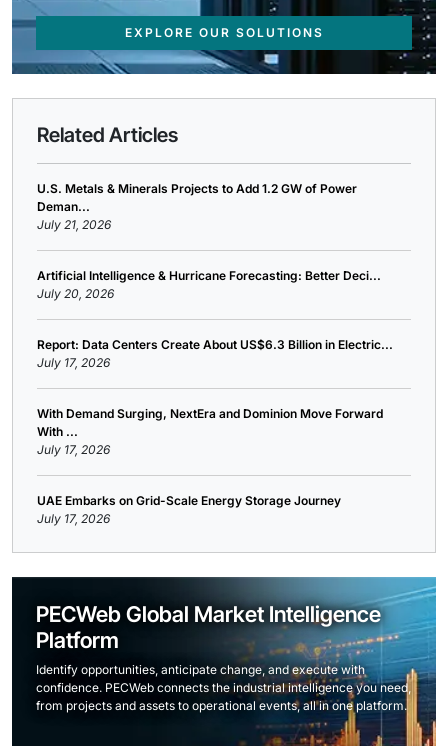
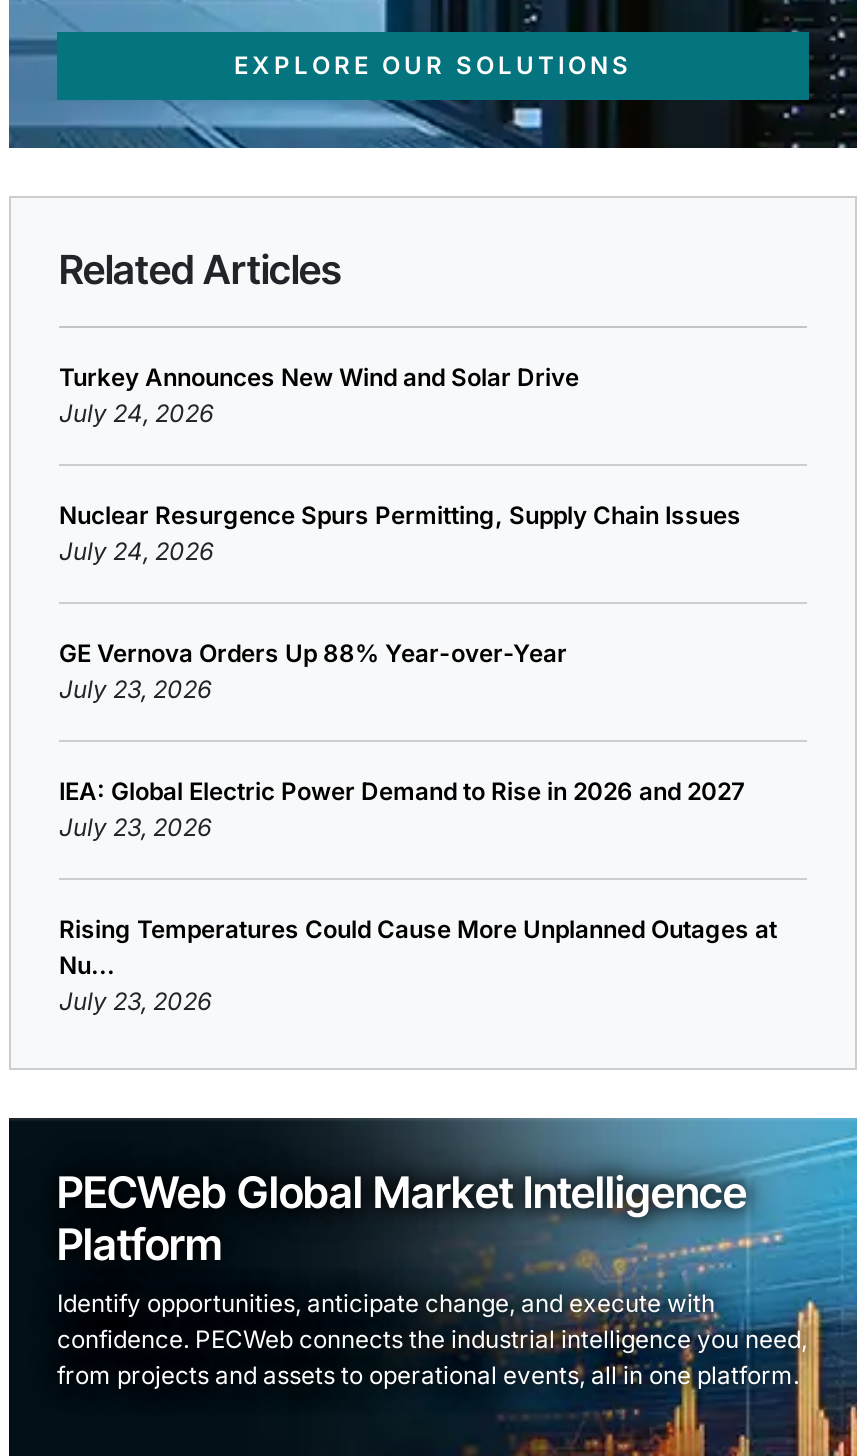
[37,181,357,232] U.S. Metals & Minerals Projects to Add 1.2 GW of Power | Deman... | July 21, 2026 -> [59,362,579,428] Turkey Announces New Wind and Solar Drive | July 24, 2026
[37,268,381,301] Artificial Intelligence & Hurricane Forecasting: Better Deci... | July 20, 2026 -> [59,500,741,566] Nuclear Resurgence Spurs Permitting, Supply Chain Issues | July 24, 2026
[37,337,393,370] Report: Data Centers Create About US$6.3 Billion in Electric... | July 17, 2026 -> [59,638,567,704] GE Vernova Orders Up 88% Year-over-Year | July 23, 2026
[37,406,383,457] With Demand Surging, NextEra and Dominion Move Forward | With ... | July 17, 2026 -> [59,776,745,842] IEA: Global Electric Power Demand to Rise in 2026 and 2027 | July 23, 2026
[37,493,341,526] UAE Embarks on Grid-Scale Energy Storage Journey | July 17, 2026 -> [59,914,777,1016] Rising Temperatures Could Cause More Unplanned Outages at | Nu... | July 23, 2026

